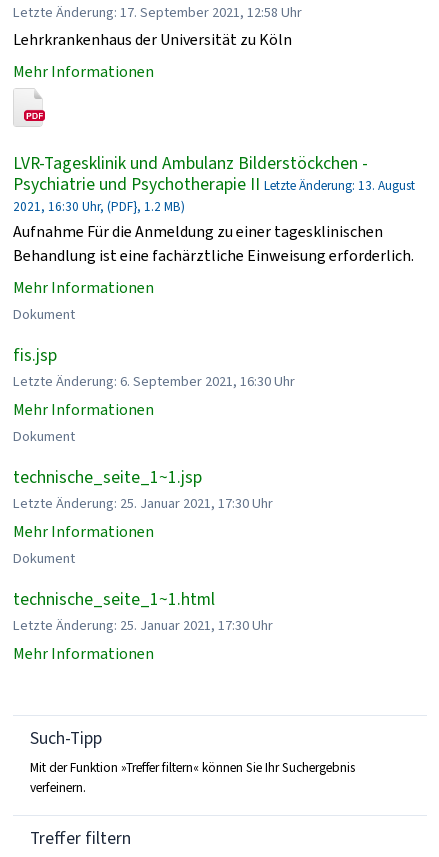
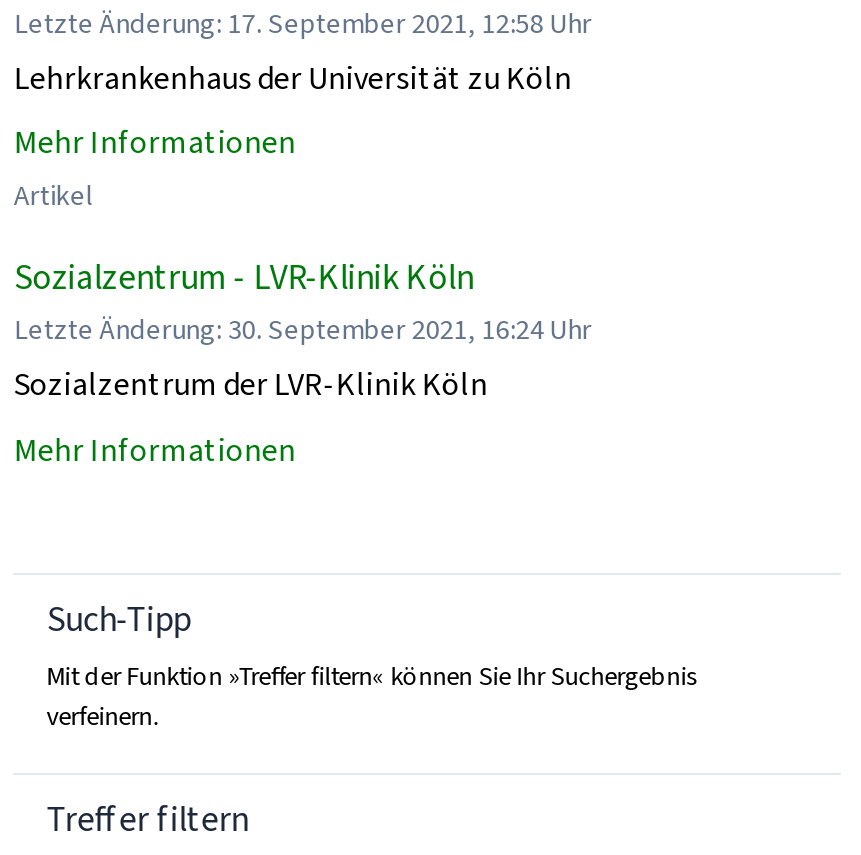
[13,151,415,635] LVR-Tagesklinik und Ambulanz Bilderstöckchen - | Psychiatrie und Psychotherapie II Letzte Änderung: 13. August | 2021, 16:30 Uhr, (PDF}, 1.2 MB) | Aufnahme Für die Anmeldung zu einer tagesklinischen | Behandlung ist eine fachärztliche Einweisung erforderlich. | Mehr Informationen | Dokument | fis.jsp | Letzte Änderung: 6. September 2021, 16:30 Uhr | Mehr Informationen | Dokument | technische_seite_1~1.jsp | Letzte Änderung: 25. Januar 2021, 17:30 Uhr | Mehr Informationen | Dokument | technische_seite_1~1.html | Letzte Änderung: 25. Januar 2021, 17:30 Uhr -> [14,178,592,406] Artikel | Sozialzentrum - LVR-Klinik Köln | Letzte Änderung: 30. September 2021, 16:24 Uhr | Sozialzentrum der LVR-Klinik Köln

